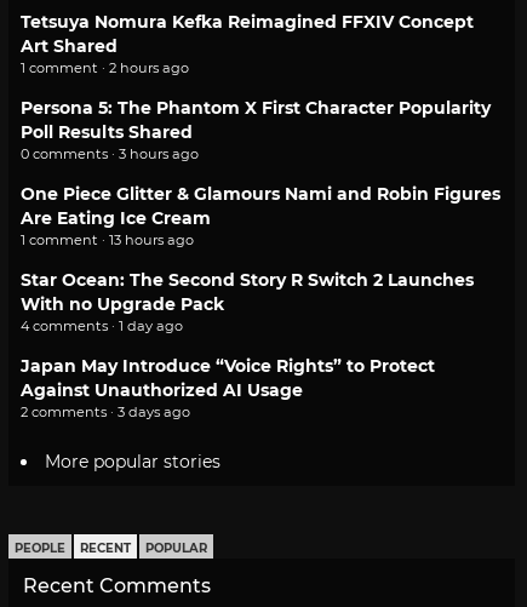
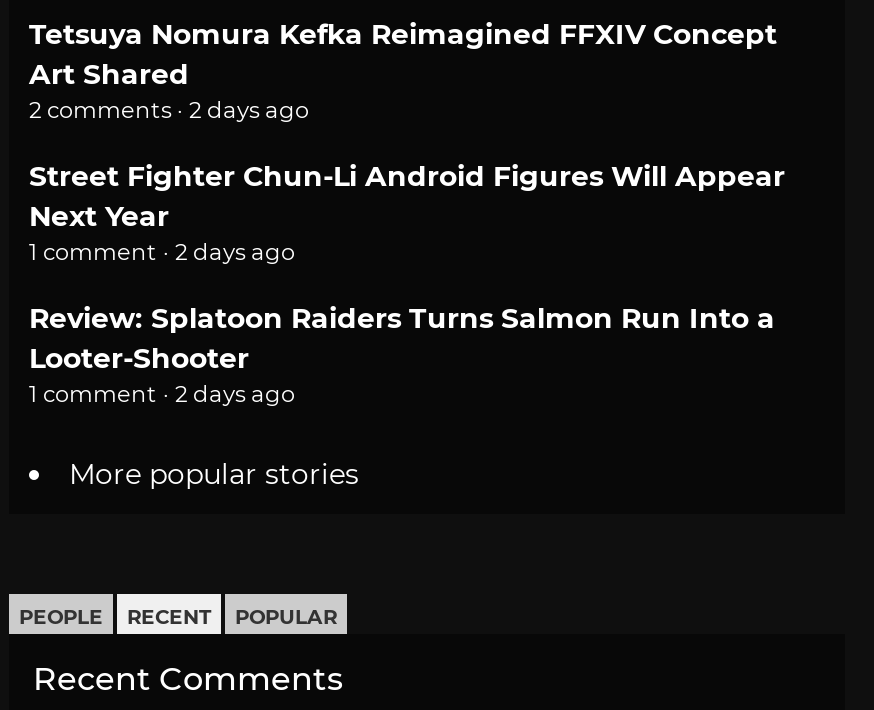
[21,59,500,421] 1 comment · 2 hours ago | Persona 5: The Phantom X First Character Popularity | Poll Results Shared | 0 comments · 3 hours ago | One Piece Glitter & Glamours Nami and Robin Figures | Are Eating Ice Cream | 1 comment · 13 hours ago | Star Ocean: The Second Story R Switch 2 Launches | With no Upgrade Pack | 4 comments · 1 day ago | Japan May Introduce “Voice Rights” to Protect | Against Unauthorized AI Usage | 2 comments · 3 days ago -> [29,96,785,408] 2 comments · 2 days ago | Street Fighter Chun-Li Android Figures Will Appear | Next Year | 1 comment · 2 days ago | Review: Splatoon Raiders Turns Salmon Run Into a | Looter-Shooter | 1 comment · 2 days ago

